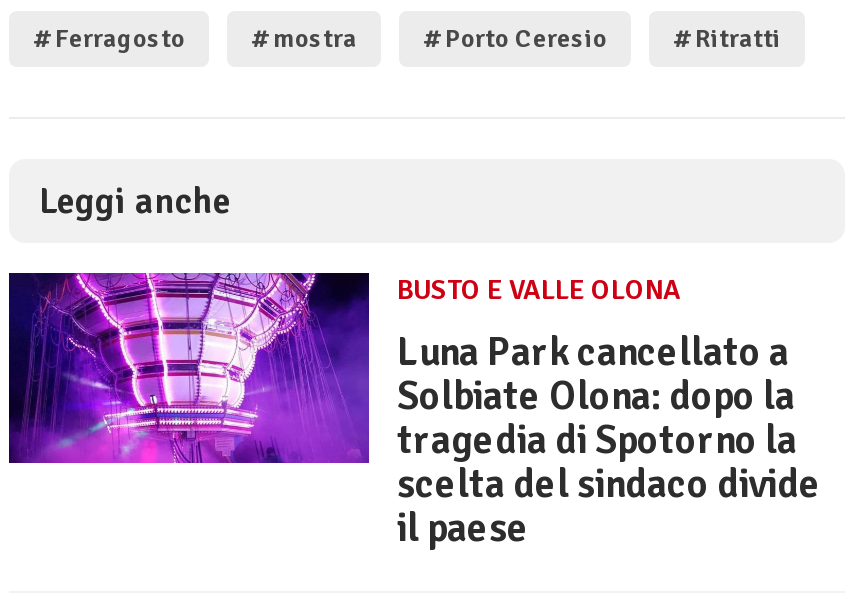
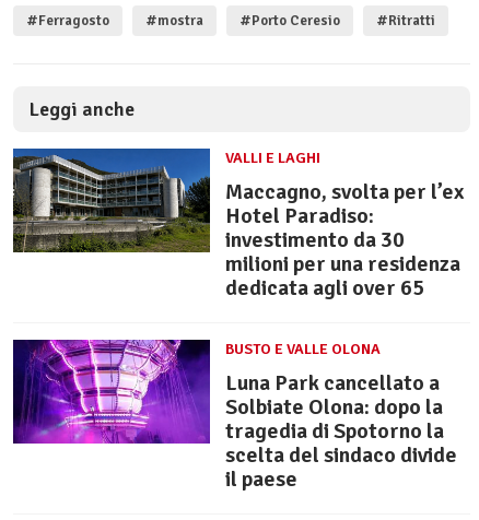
none -> [12,147,464,302] [image] | VALLI E LAGHI | Maccagno, svolta per l’ex | Hotel Paradiso: | investimento da 30 | milioni per una residenza | dedicata agli over 65

